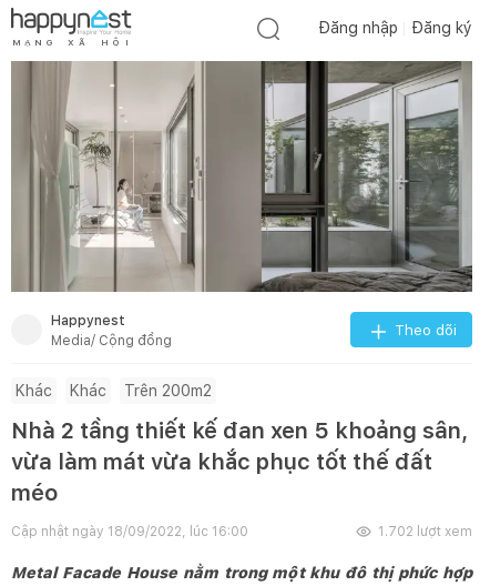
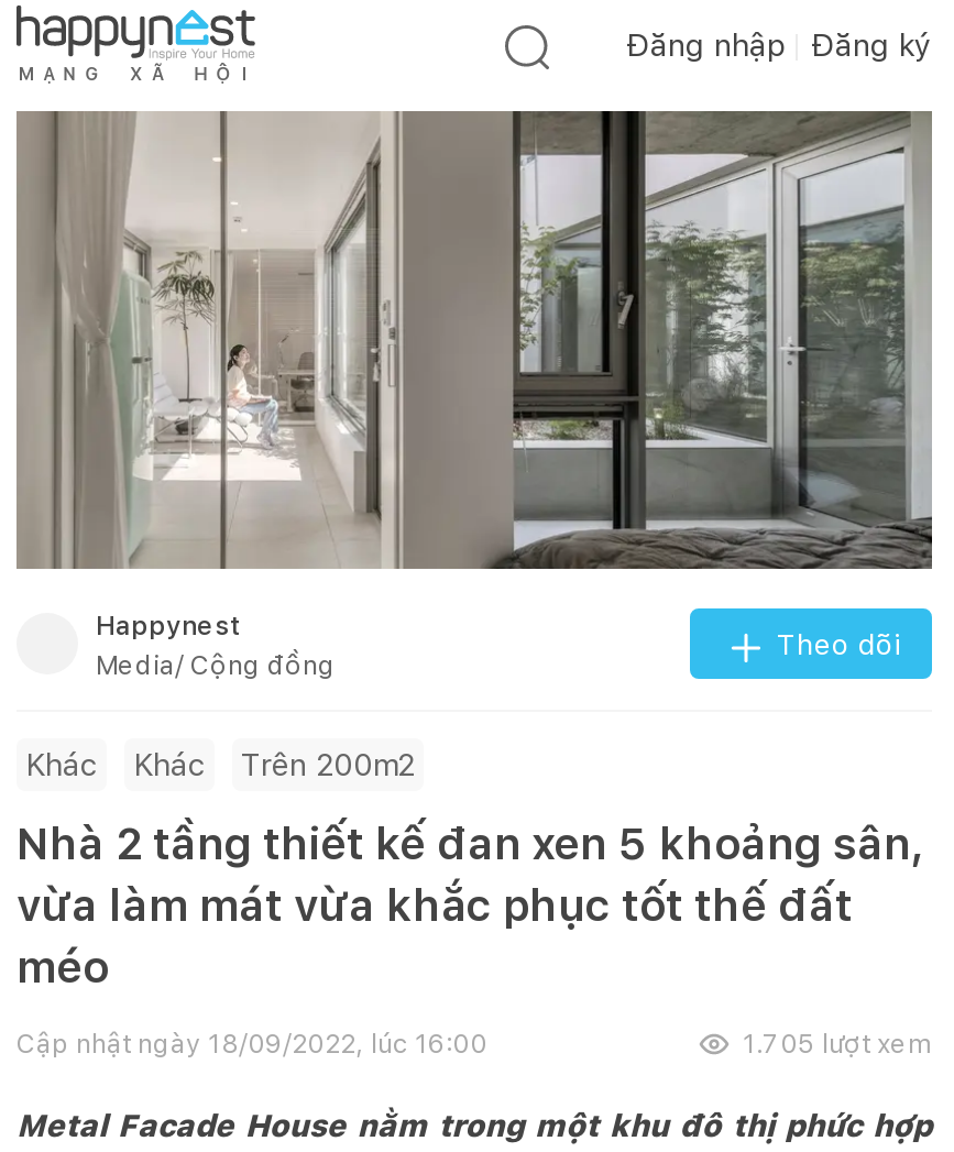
[378,524,472,539] 1.702 lượt xem -> [743,1029,932,1059] 1.705 lượt xem

